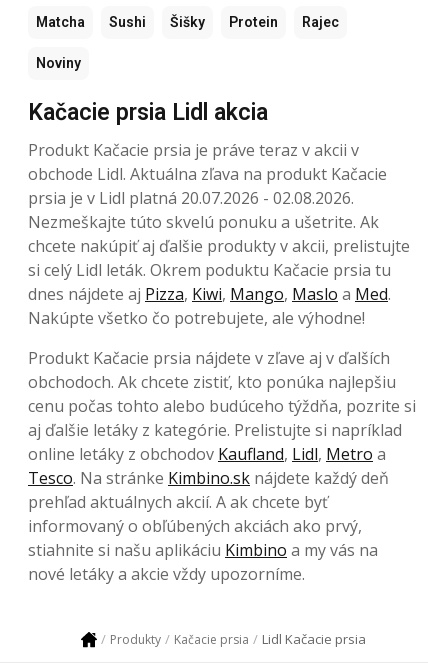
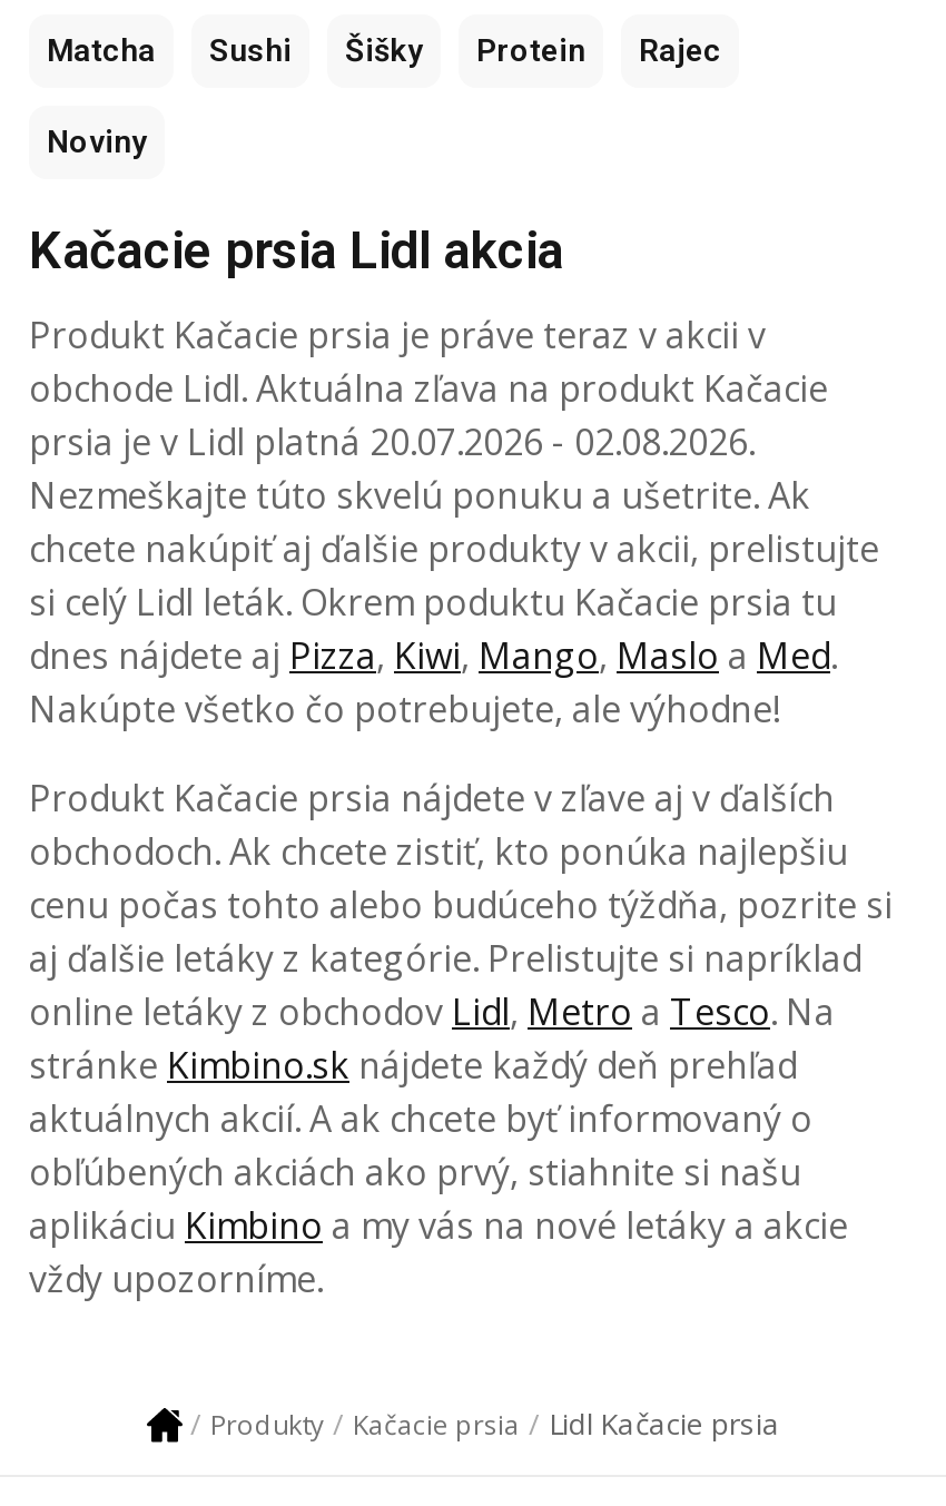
[28,443,389,585] online letáky z obchodov Kaufland, Lidl, Metro a | Tesco. Na stránke Kimbino.sk nájdete každý deň | prehľad aktuálnych akcií. A ak chcete byť | informovaný o obľúbených akciách ako prvý, | stiahnite si našu aplikáciu Kimbino a my vás na | nové letáky a akcie vždy upozorníme. -> [29,987,848,1303] online letáky z obchodov Lidl, Metro a Tesco. Na | stránke Kimbino.sk nájdete každý deň prehľad | aktuálnych akcií. A ak chcete byť informovaný o | obľúbených akciách ako prvý, stiahnite si našu | aplikáciu Kimbino a my vás na nové letáky a akcie | vždy upozorníme.

